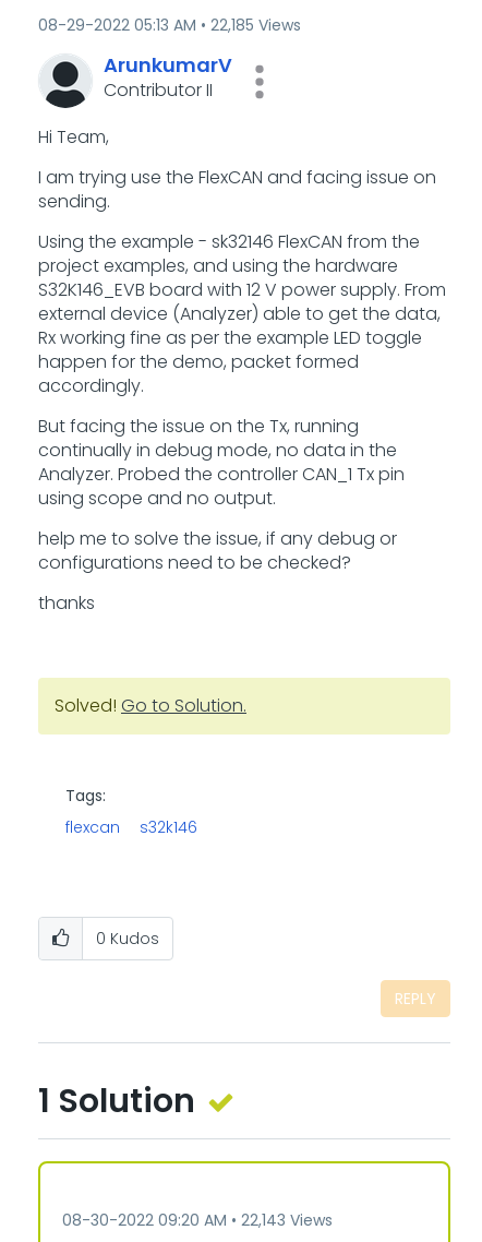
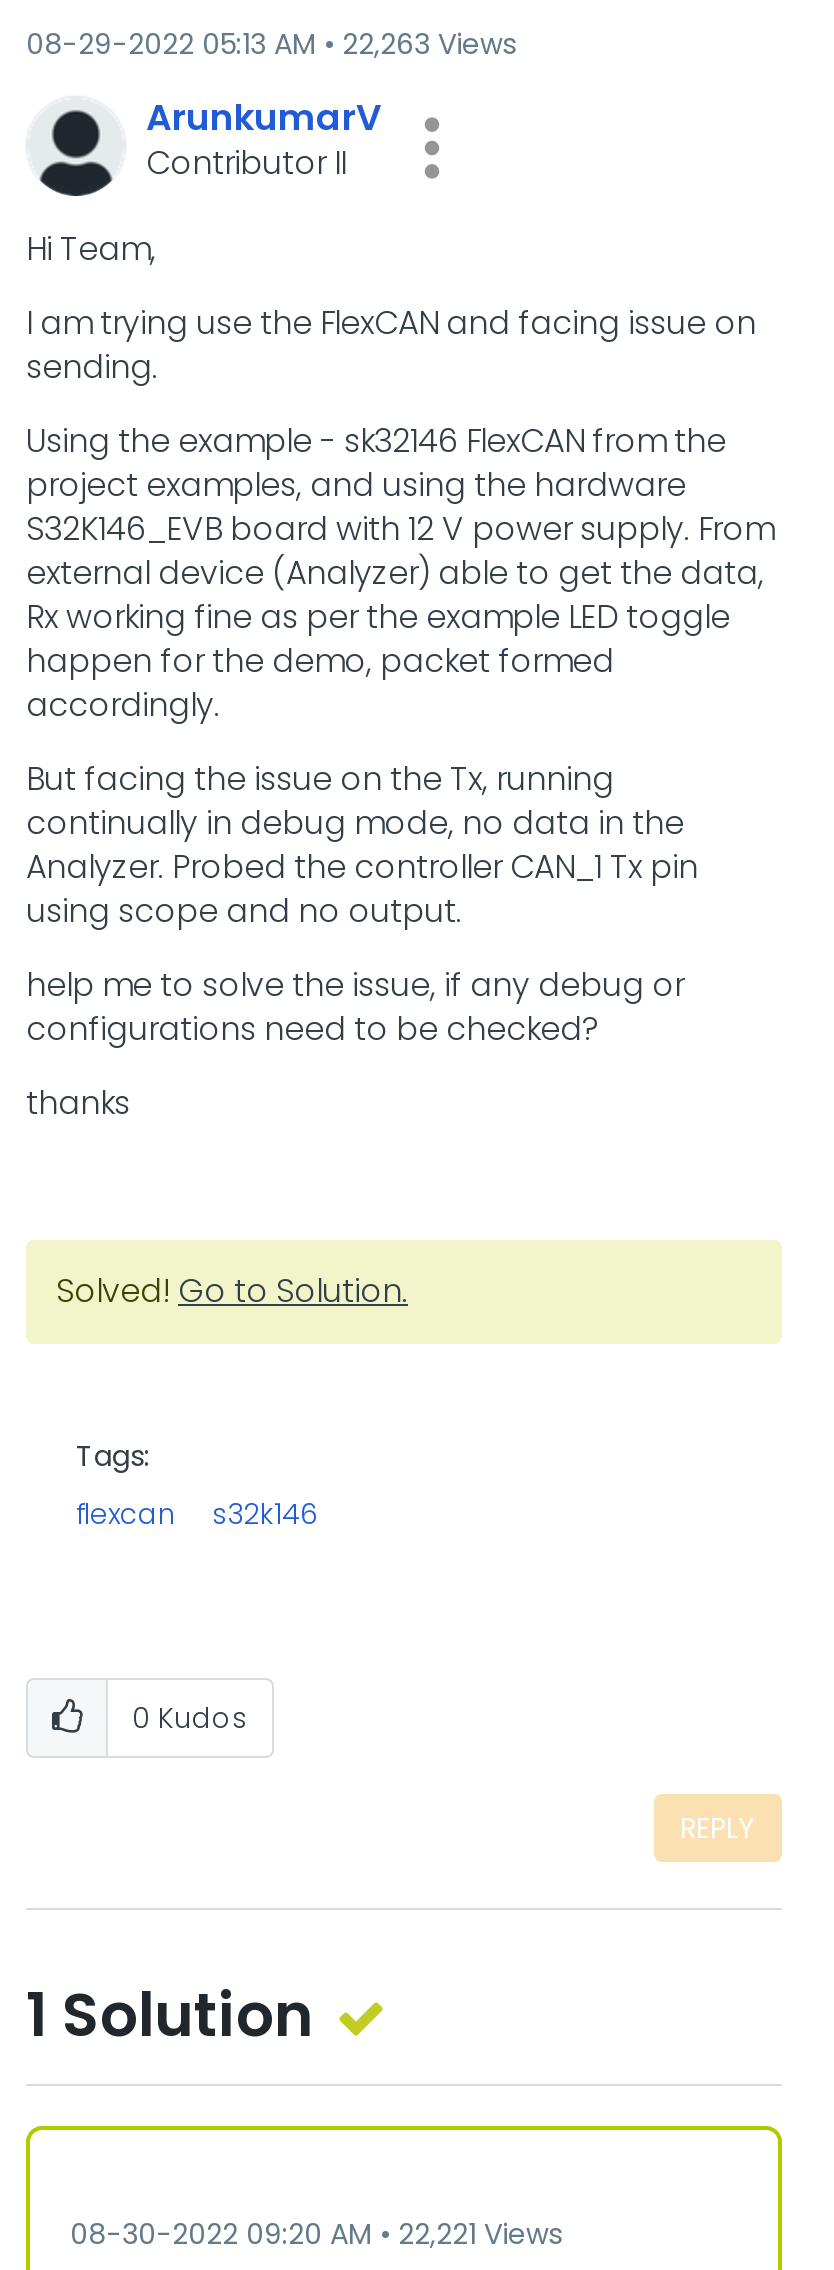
[38,14,301,36] 08-29-2022 05:13 AM 22,185 Views -> [26,24,516,64] 08-29-2022 05:13 AM 22,263 Views
[62,1209,333,1231] 08-30-2022 09:20 AM 22,143 Views -> [70,2214,562,2254] 08-30-2022 09:20 AM 22,221 Views

